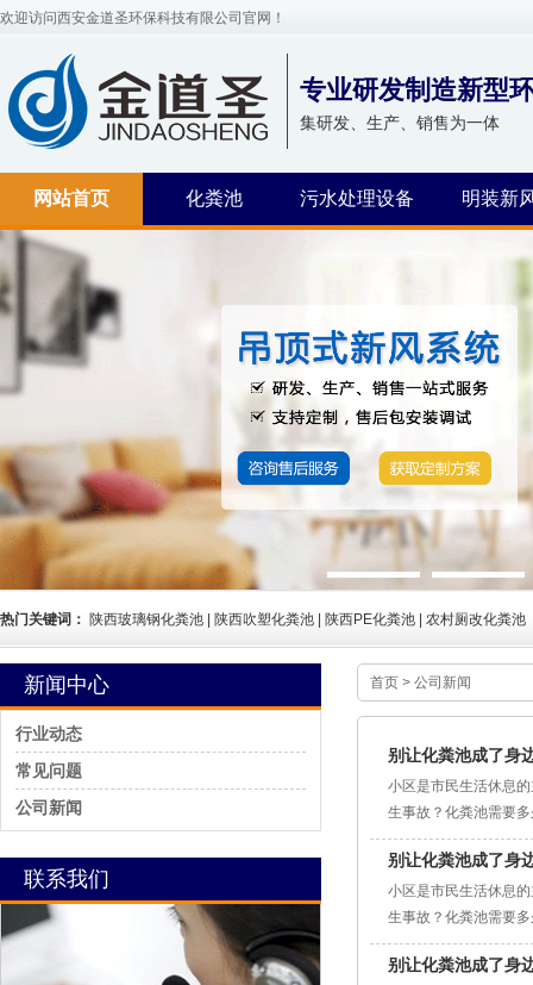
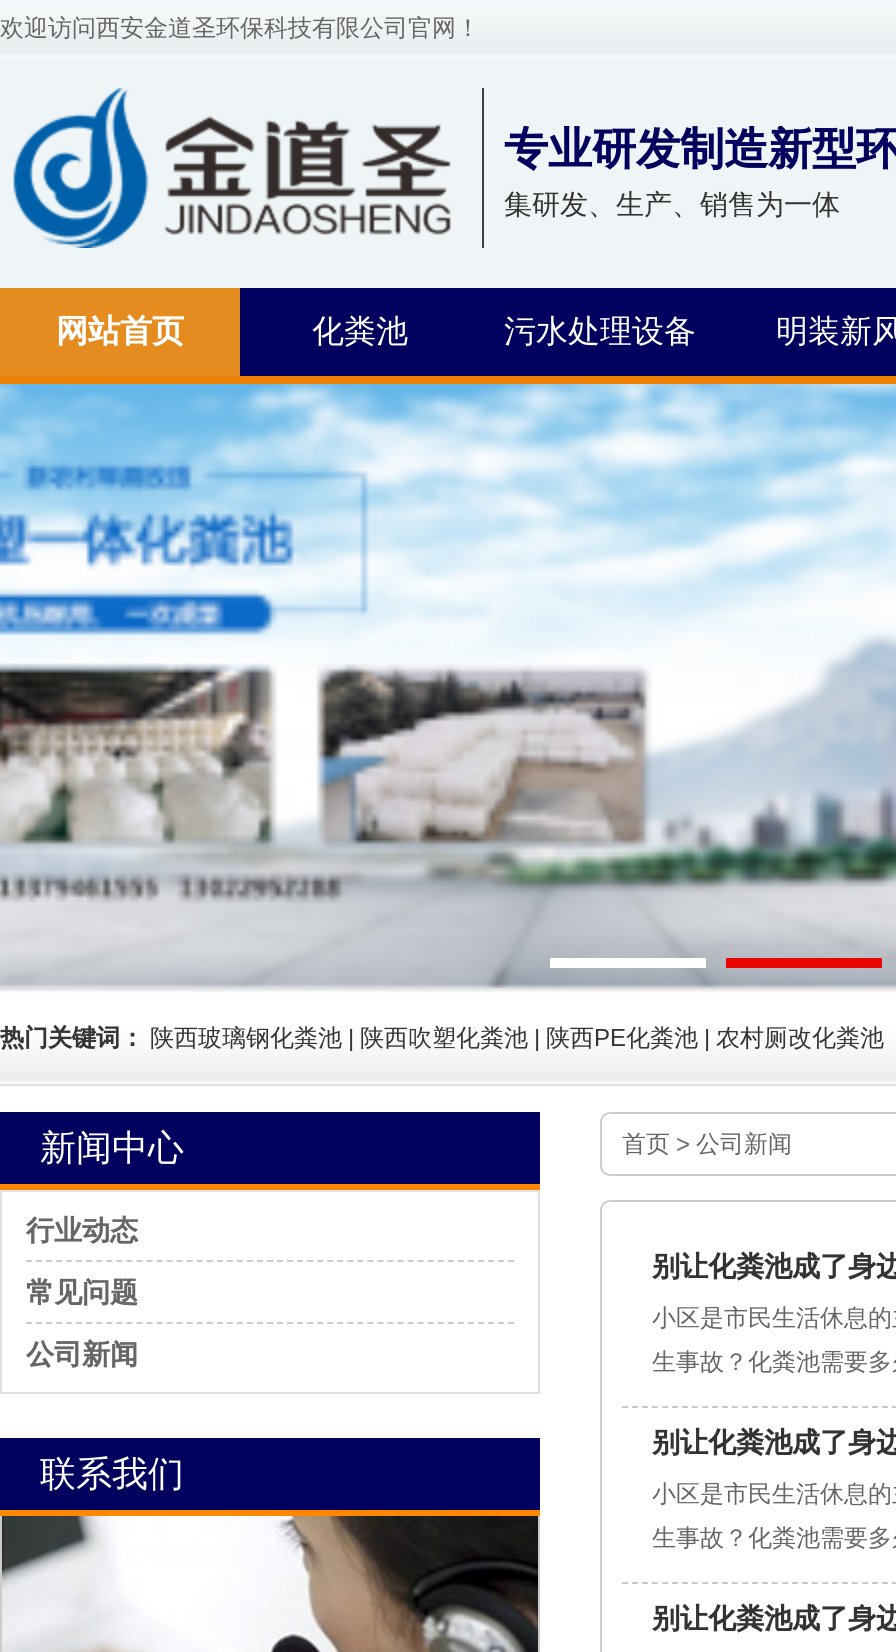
[4,229,529,591] [image] -> [6,382,890,988] [image]

